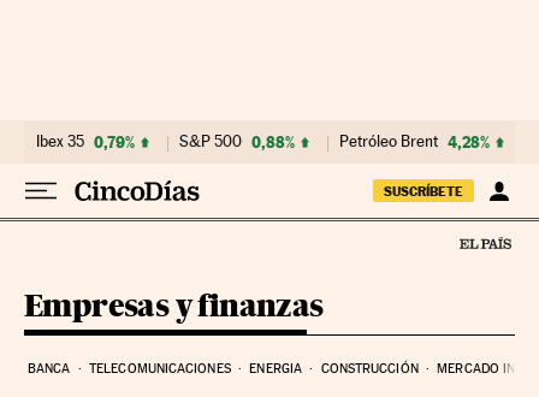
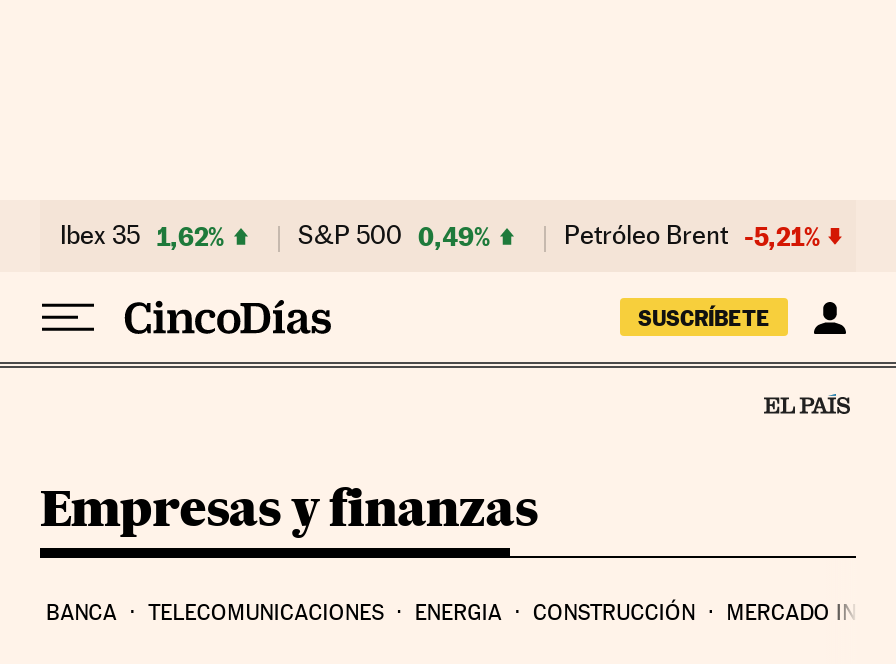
[36,132,135,152] Ibex 35 0,79% -> [60,220,224,252] Ibex 35 1,62%
[179,132,295,152] S&P 500 0,88% -> [298,220,490,252] S&P 500 0,49%
[339,132,490,152] Petróleo Brent 4,28% -> [564,220,820,252] Petróleo Brent -5,21%

